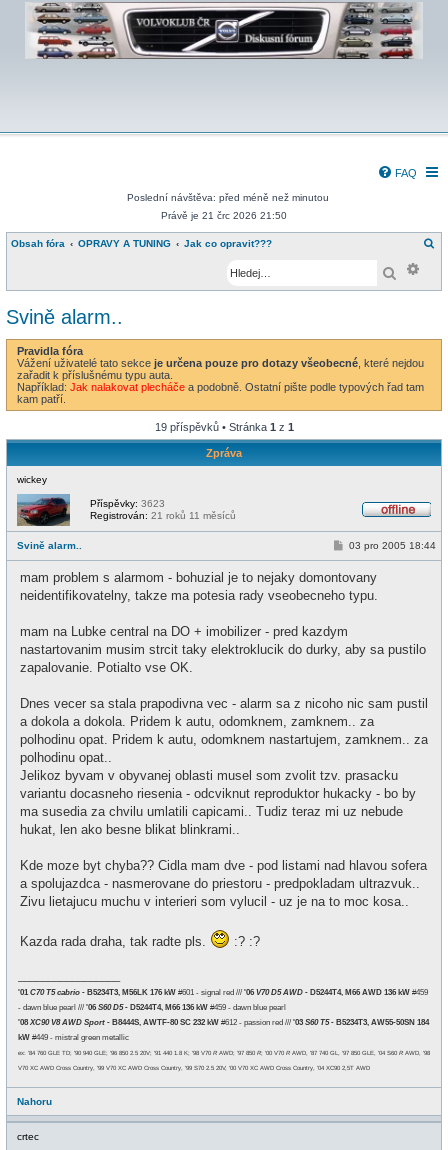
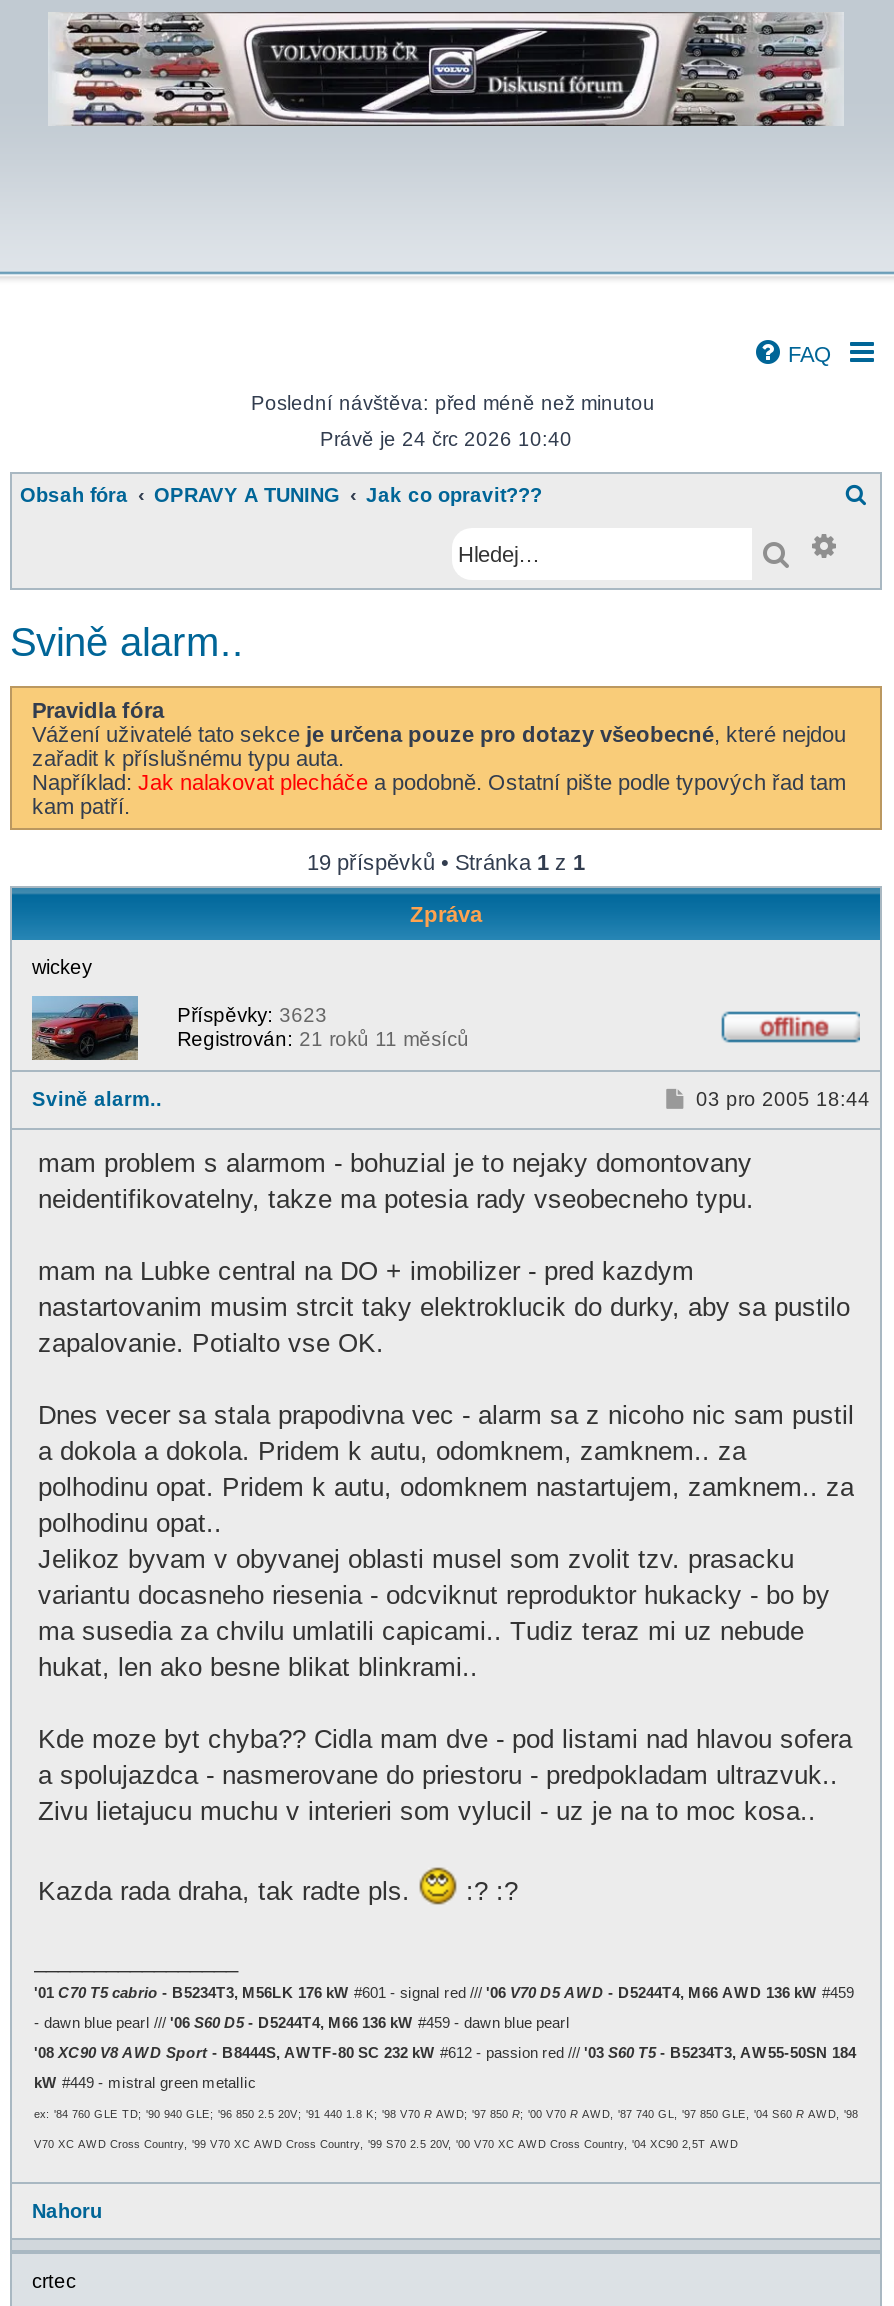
[161,210,287,221] Právě je 21 črc 2026 21:50 -> [320,428,572,450] Právě je 24 črc 2026 10:40

